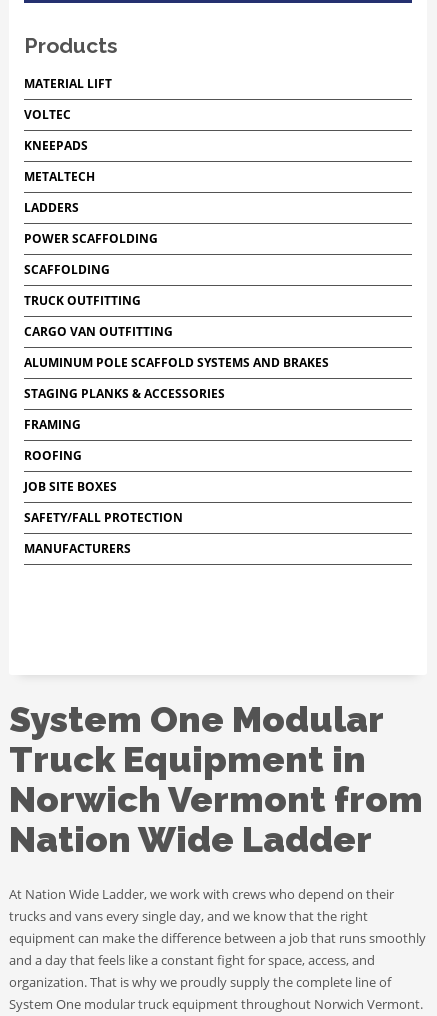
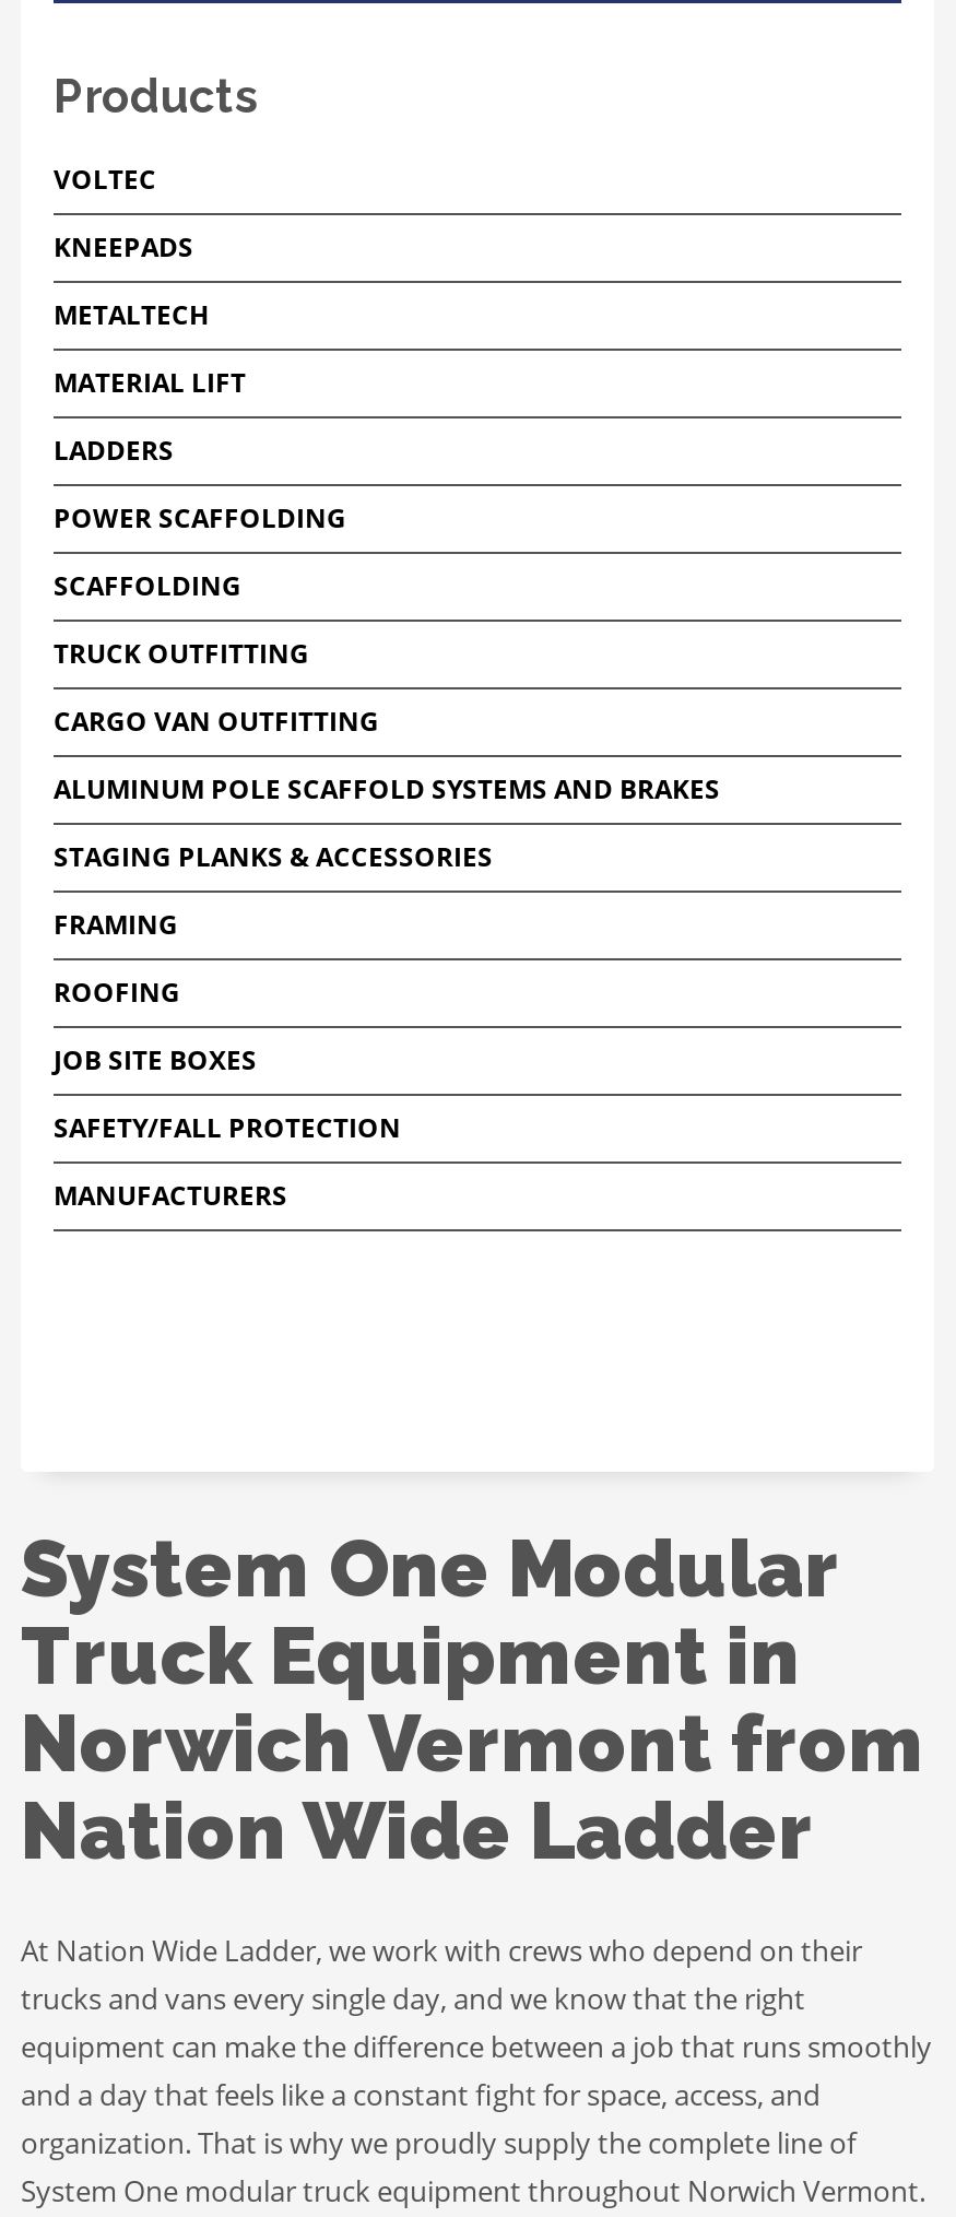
moved [24,75,112,92] -> [54,364,246,401]: MATERIAL LIFT
moved [24,106,95,185] -> [54,161,209,334]: VOLTEC | KNEEPADS | METALTECH

